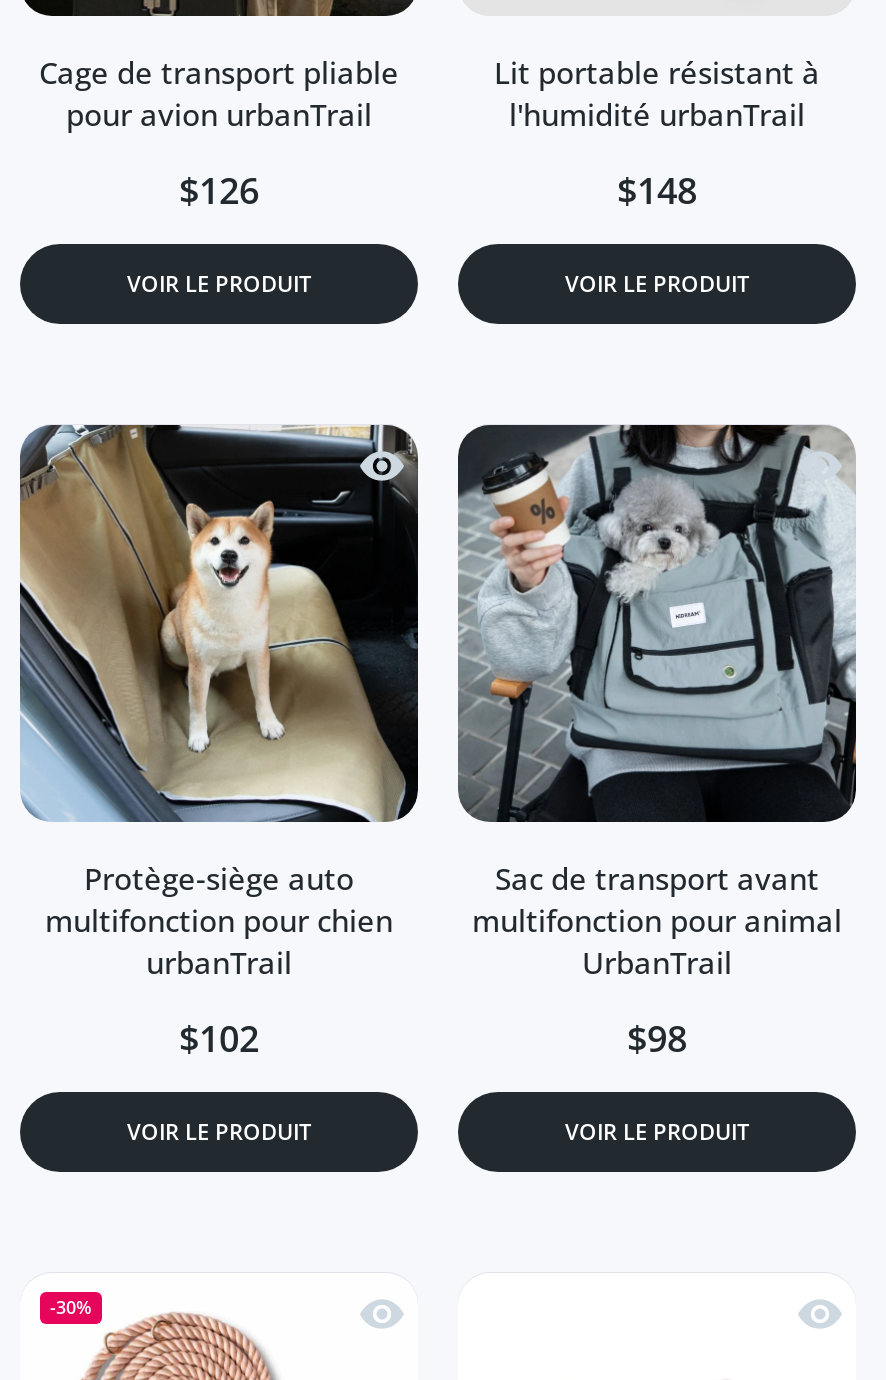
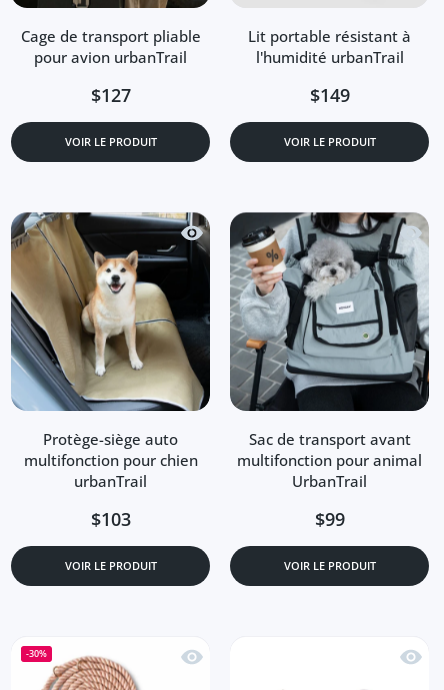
[179,166,259,214] $126 -> [90,83,130,107] $127
[617,166,697,214] $148 -> [309,83,349,107] $149
[179,1014,259,1062] $102 -> [90,507,130,531] $103
[627,1014,687,1062] $98 -> [314,507,344,531] $99

